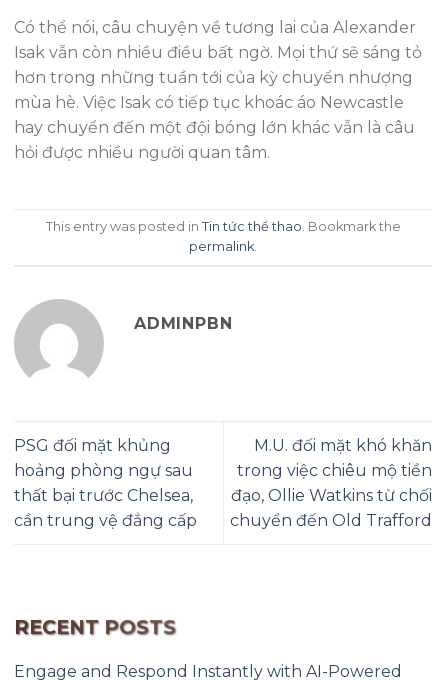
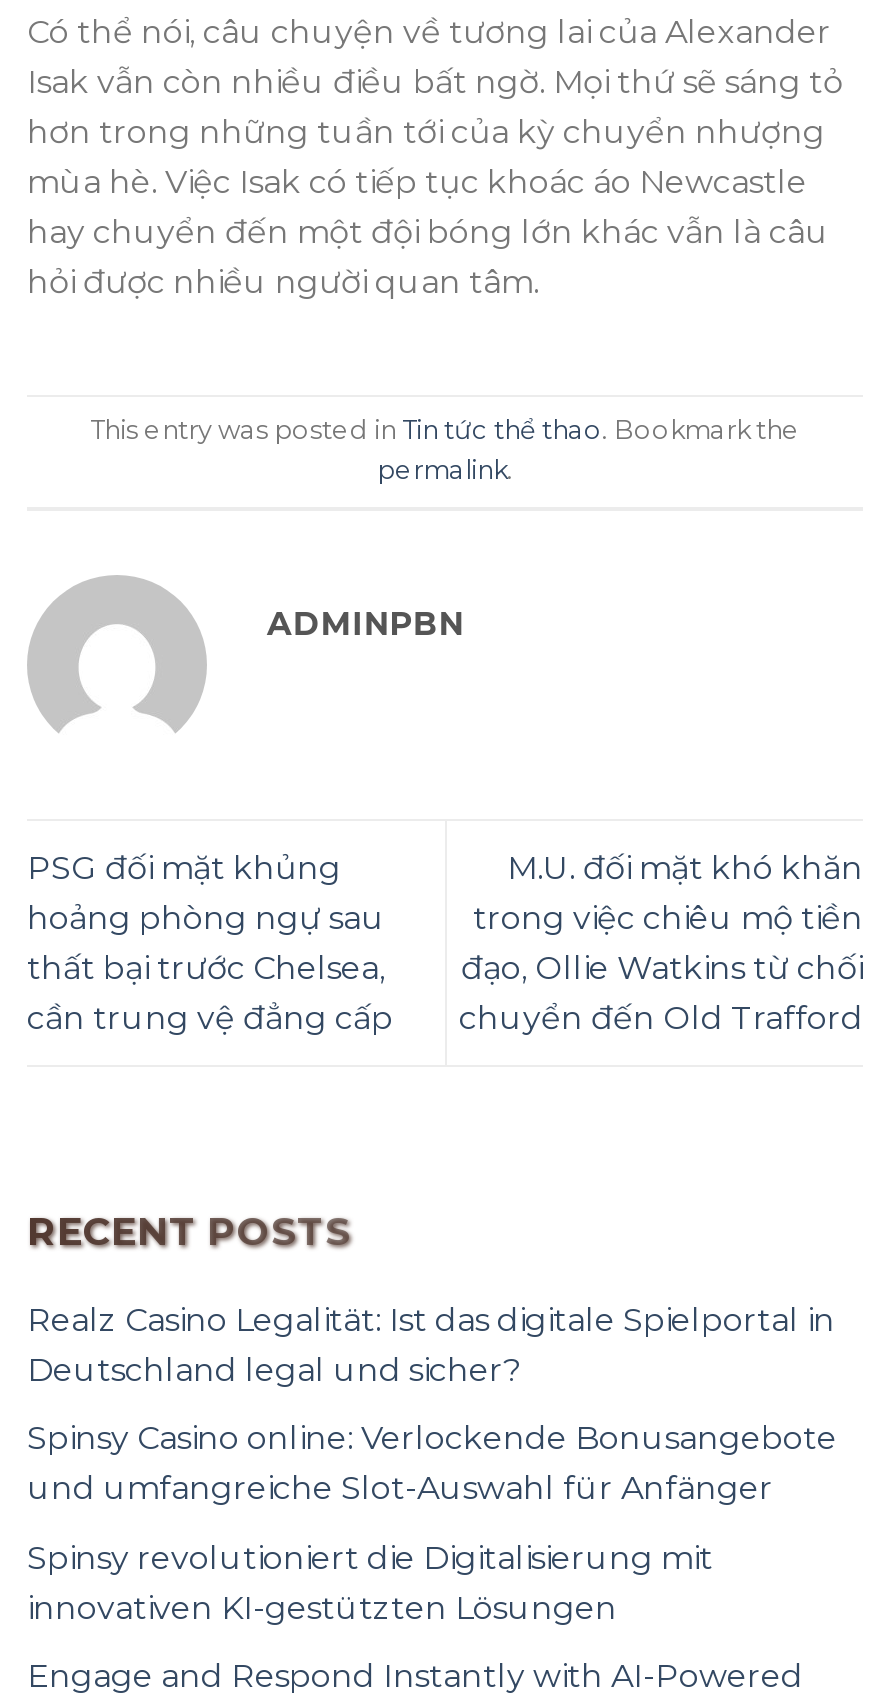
none -> [27,1300,837,1626] Realz Casino Legalität: Ist das digitale Spielportal in | Deutschland legal und sicher? | Spinsy Casino online: Verlockende Bonusangebote | und umfangreiche Slot-Auswahl für Anfänger | Spinsy revolutioniert die Digitalisierung mit | innovativen KI-gestützten Lösungen

